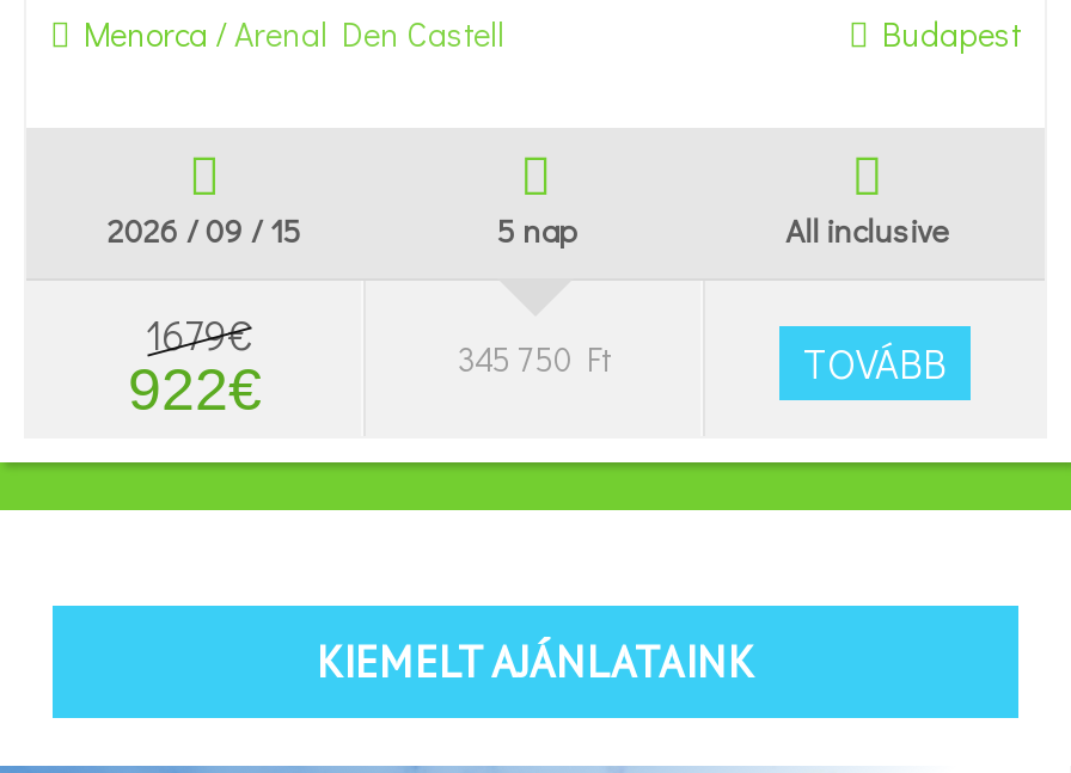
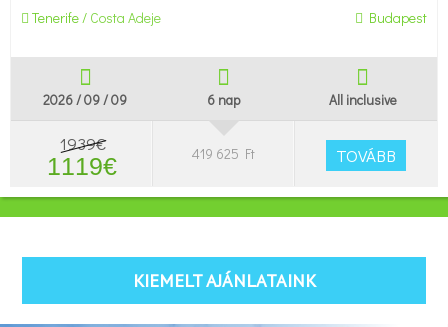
[84,11,504,56] Menorca /Arenal Den Castell -> [32,8,161,27] Tenerife /Costa Adeje
[107,209,301,252] 2026 / 09 / 15 -> [43,91,127,109] 2026 / 09 / 09
[496,209,575,252] 5 nap -> [207,91,240,109] 6 nap
[146,307,253,362] 1679€ -> [60,132,107,155] 1939€
[458,336,611,381] 345 750 Ft -> [192,144,255,163] 419 625 Ft
[128,355,262,422] 922€ -> [46,152,116,180] 1119€

